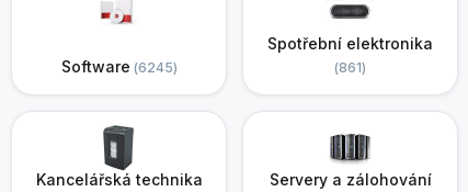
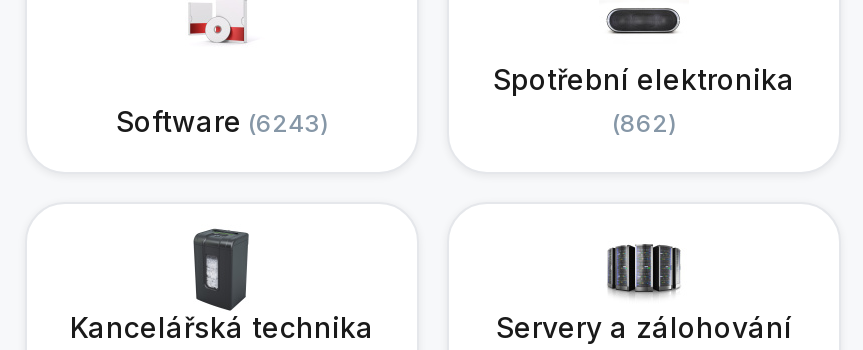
[61,57,173,76] Software 6245 -> [116,104,320,138] Software 6243
[339,59,362,76] 861 -> [620,108,668,138] 862

